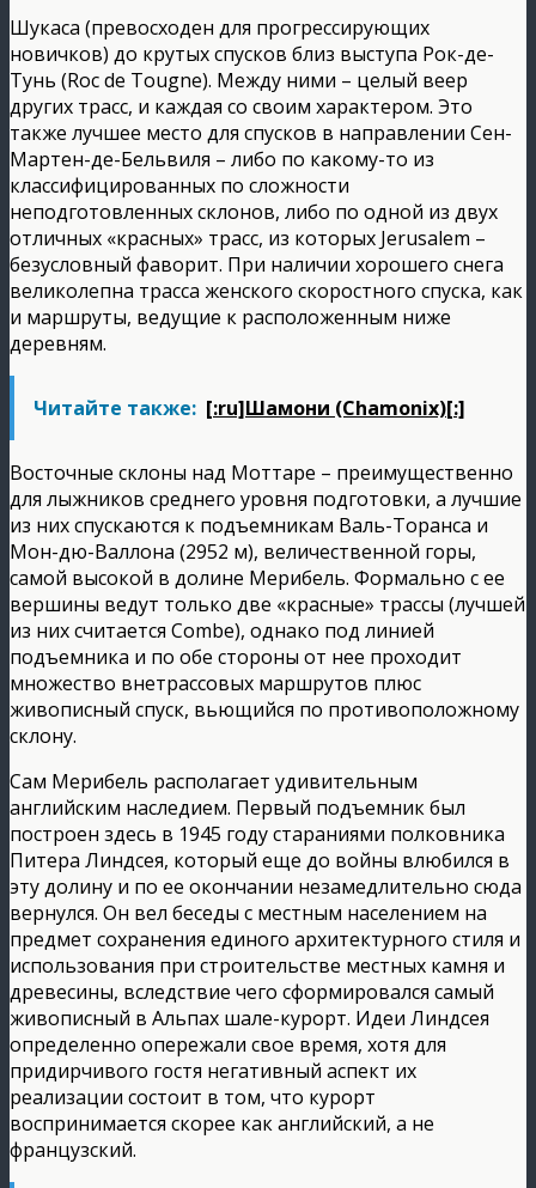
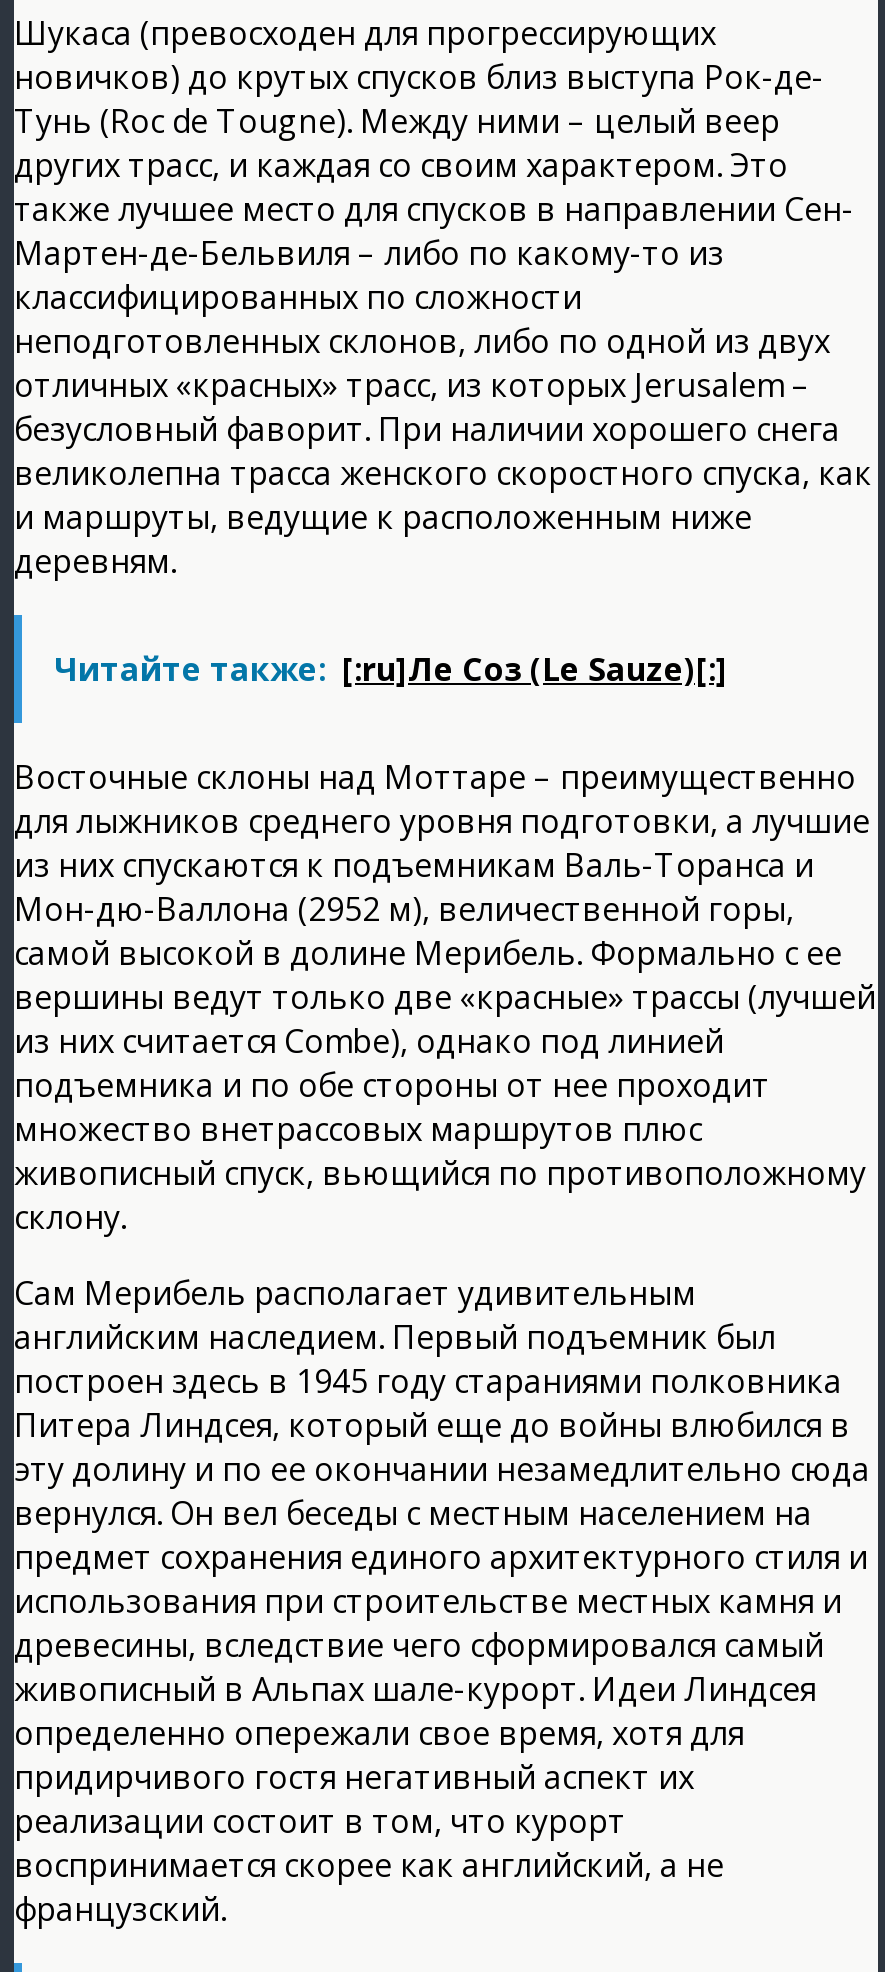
[33,395,465,421] Читайте также: [:ru]Шамони (Chamonix)[:] -> [54,647,728,691] Читайте также: [:ru]Ле Соз (Le Sauze)[:]

